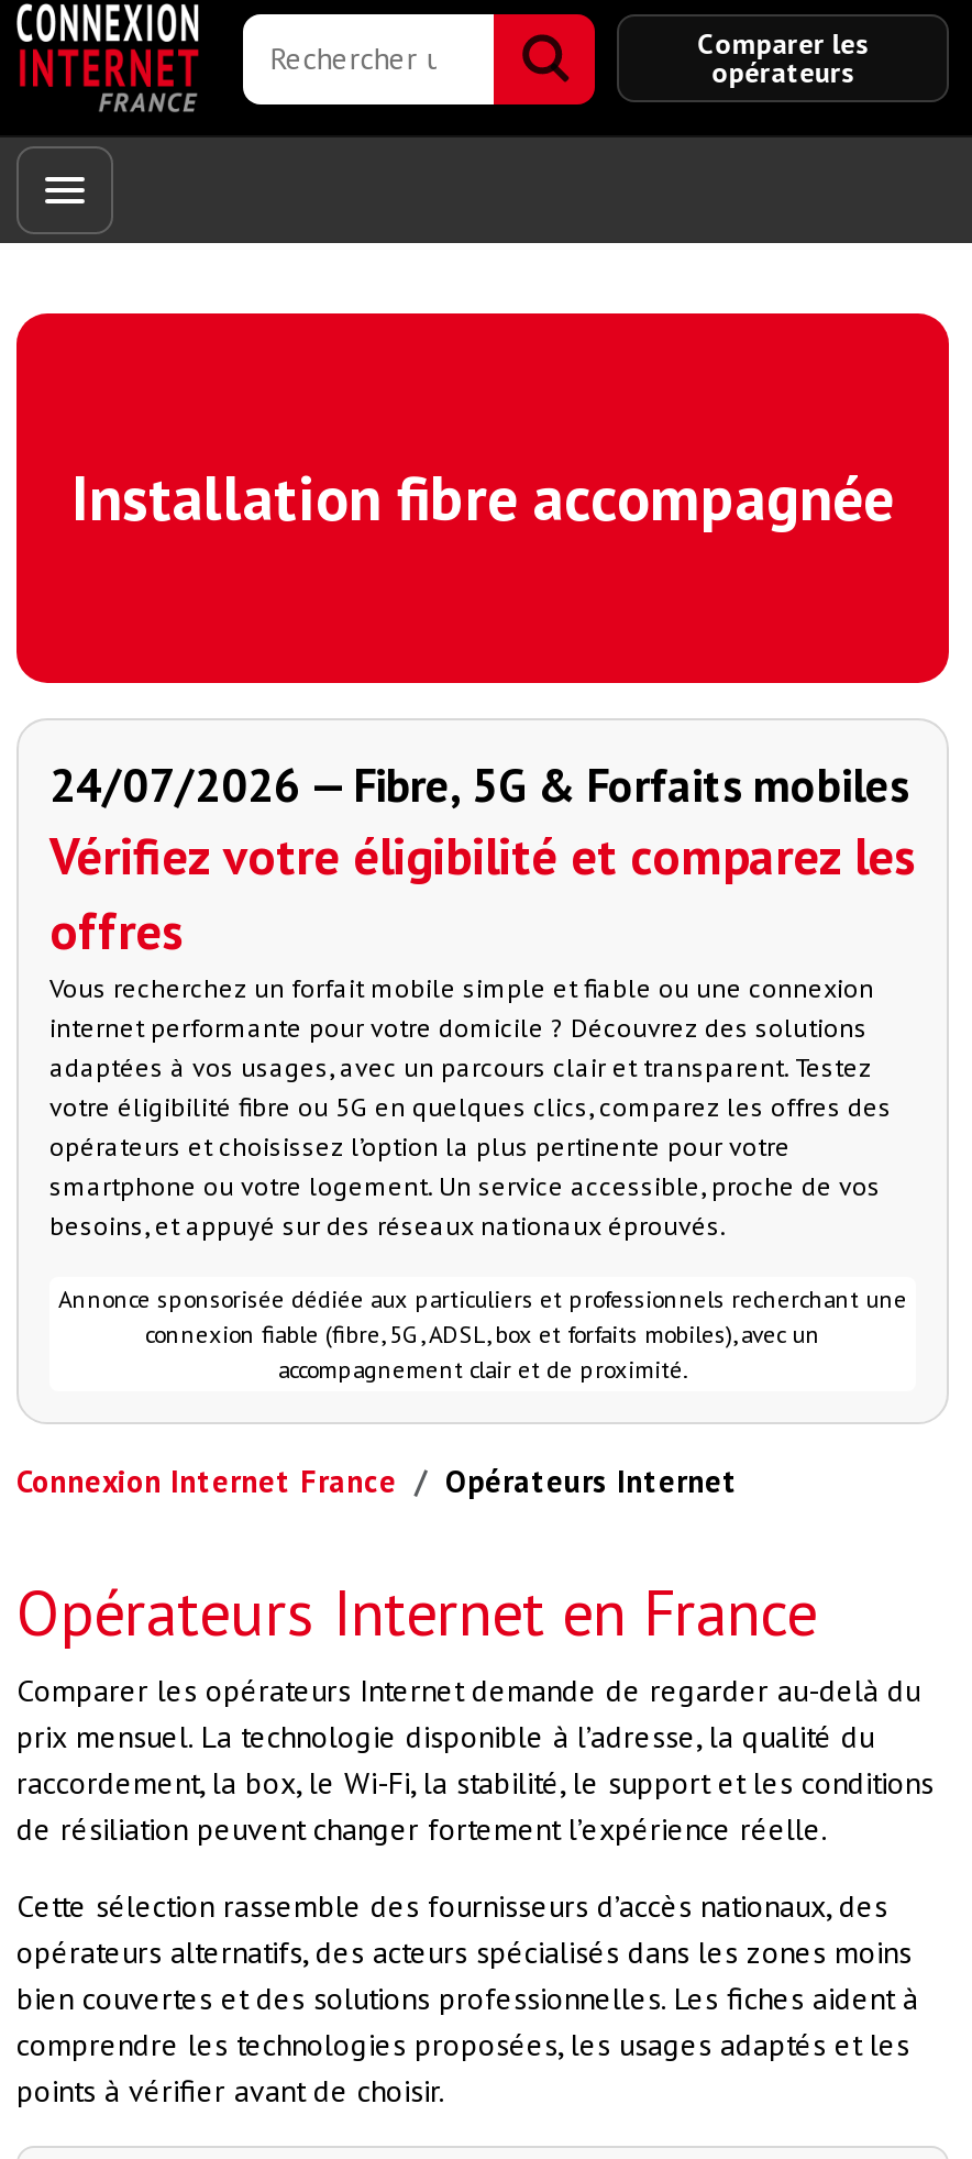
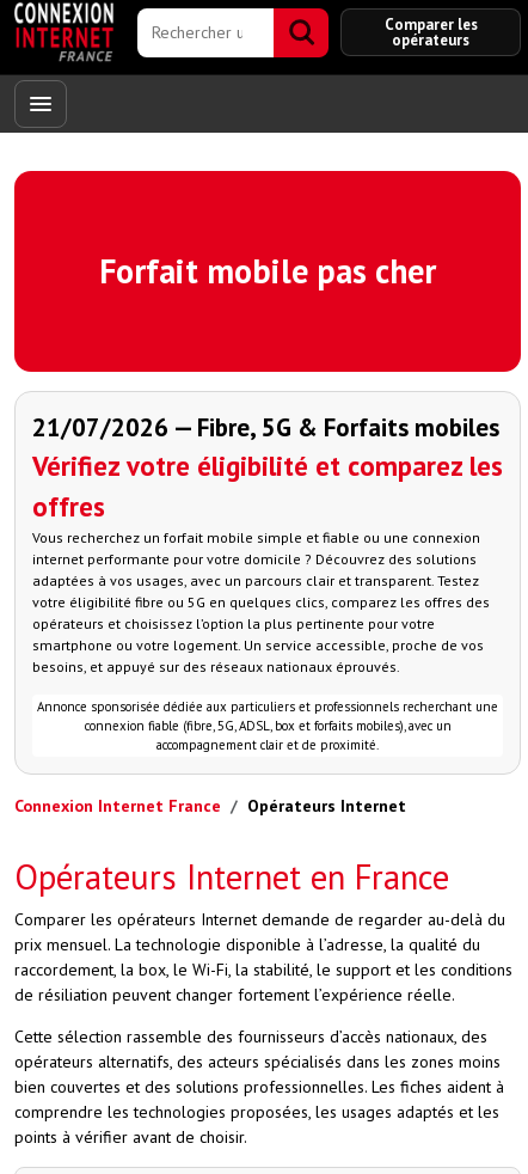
[71,456,894,538] Installation fibre accompagnée -> [99,249,436,293] Forfait mobile pas cher
[49,756,909,815] 24/07/2026 — Fibre, 5G & Forfaits mobiles -> [32,411,499,444] 21/07/2026 — Fibre, 5G & Forfaits mobiles

